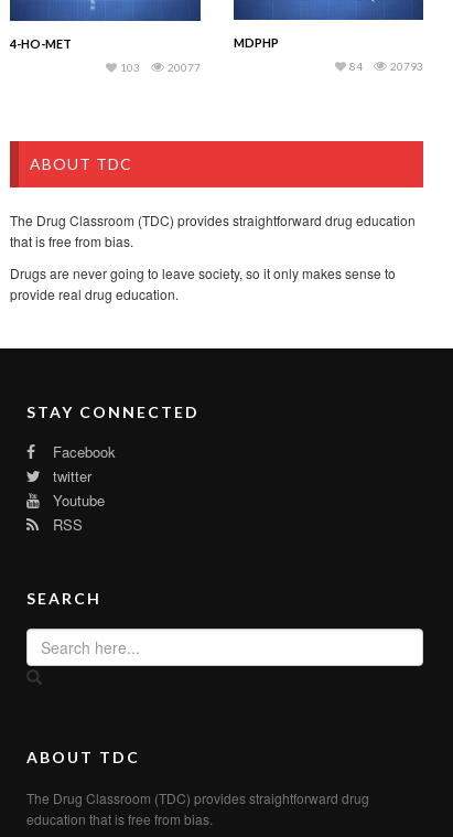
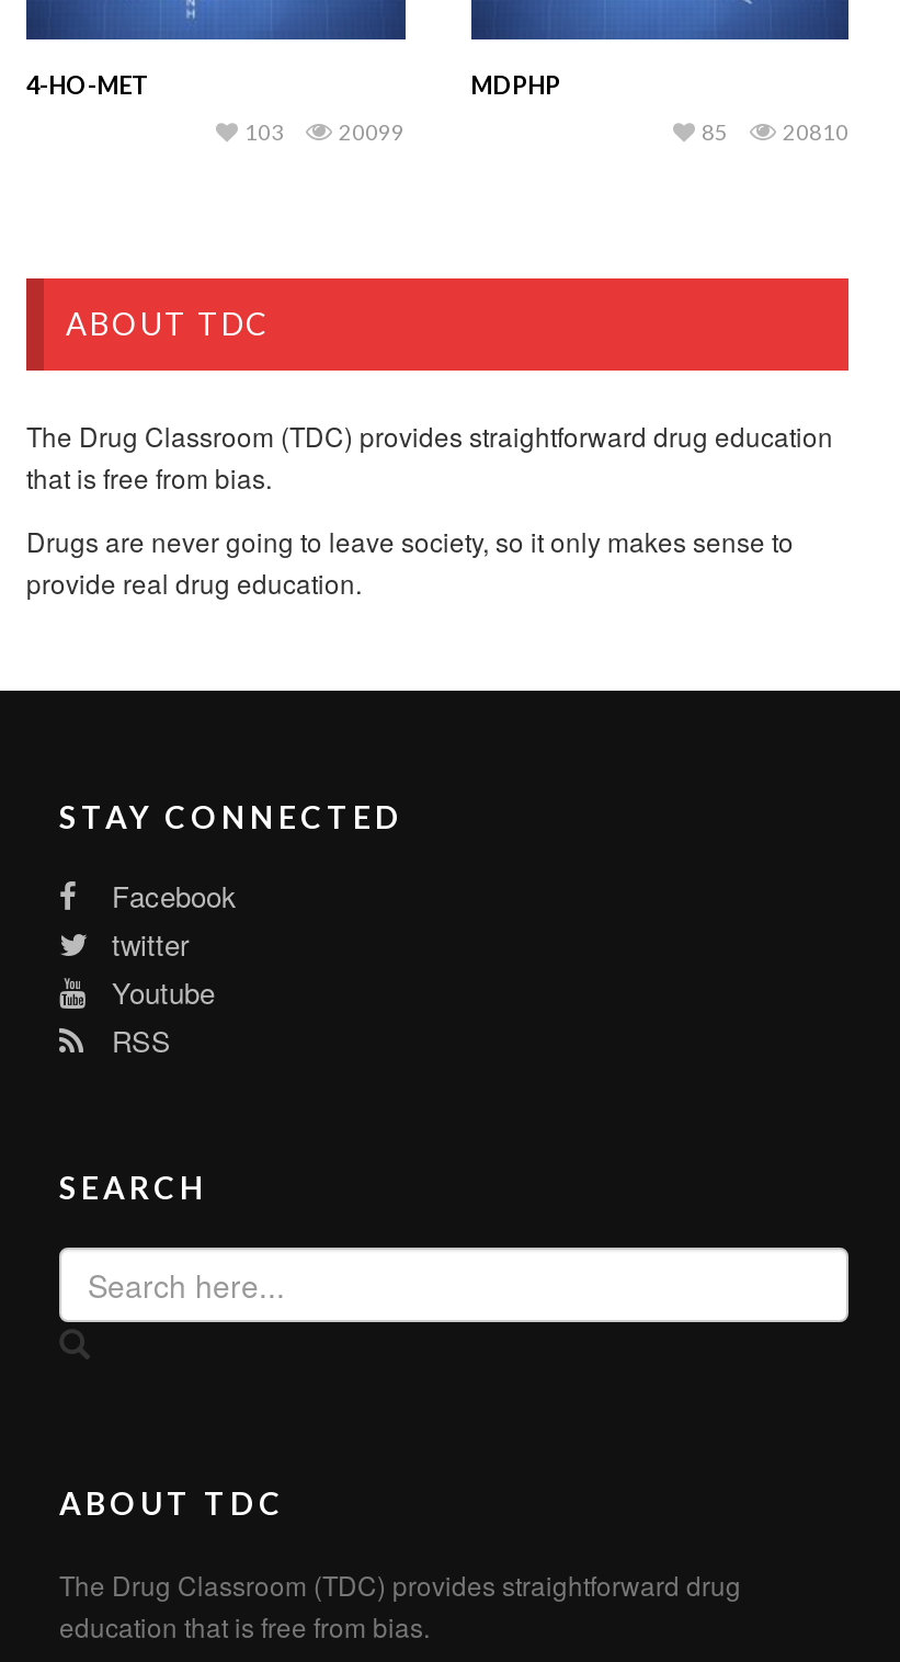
[167,61,200,74] 20077 -> [339,119,405,146] 20099
[349,60,363,73] 84 -> [702,119,728,146] 85
[390,60,423,73] 20793 -> [783,119,848,146] 20810

